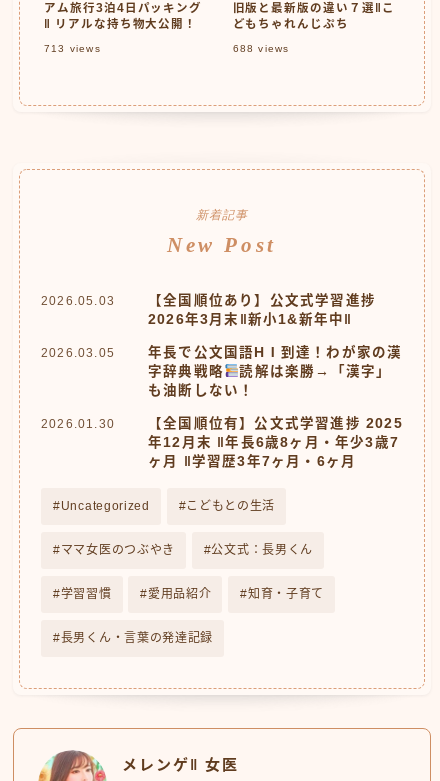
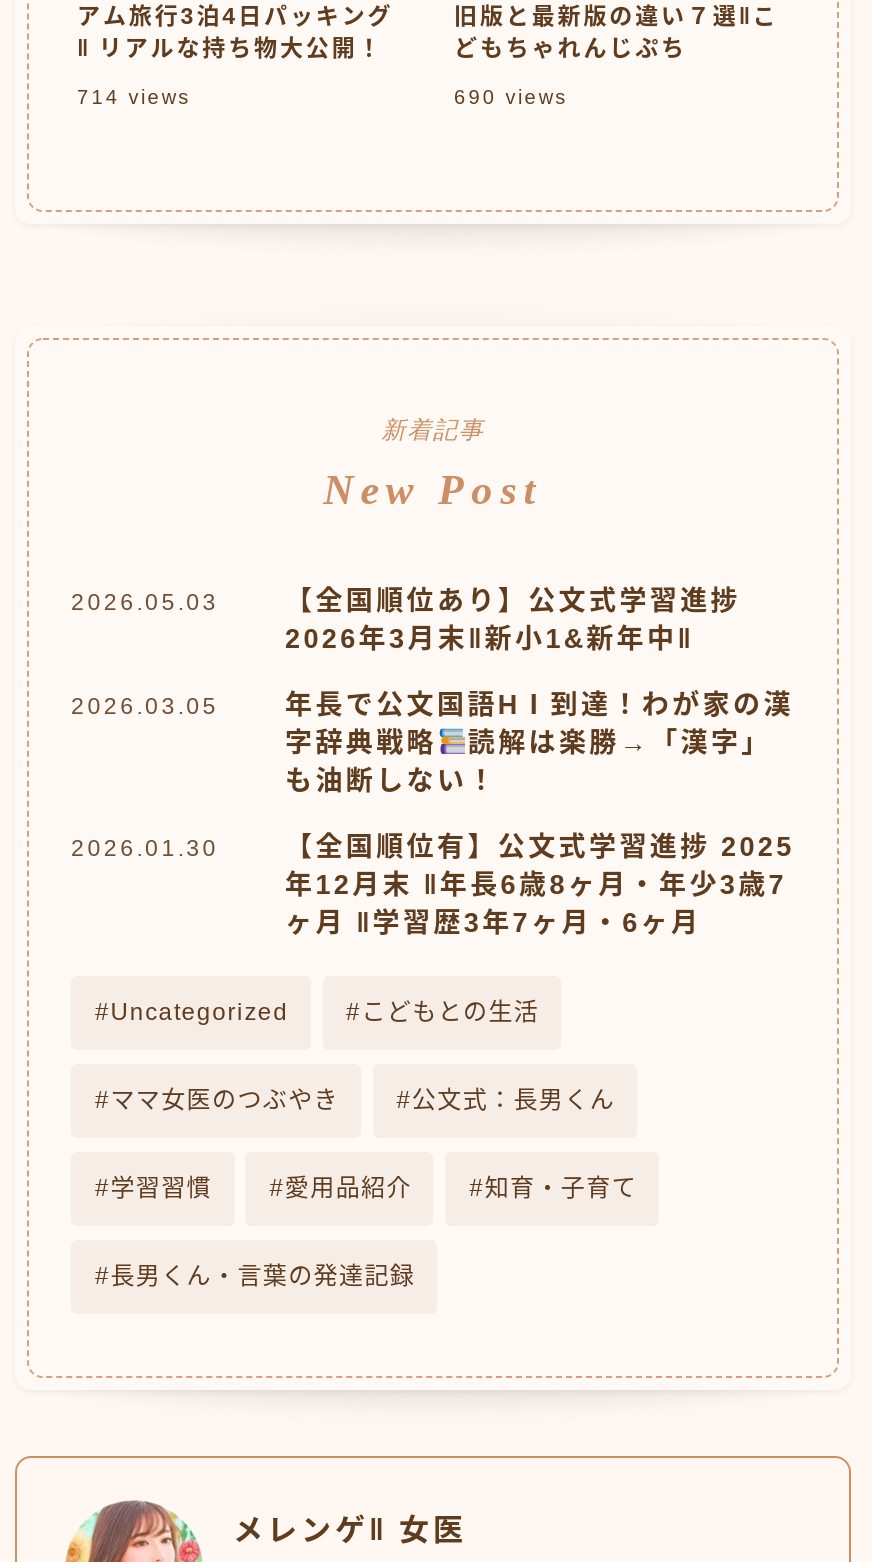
[44,43,101,54] 713 views -> [77,86,191,108] 714 views
[232,43,289,54] 688 views -> [454,86,568,108] 690 views

